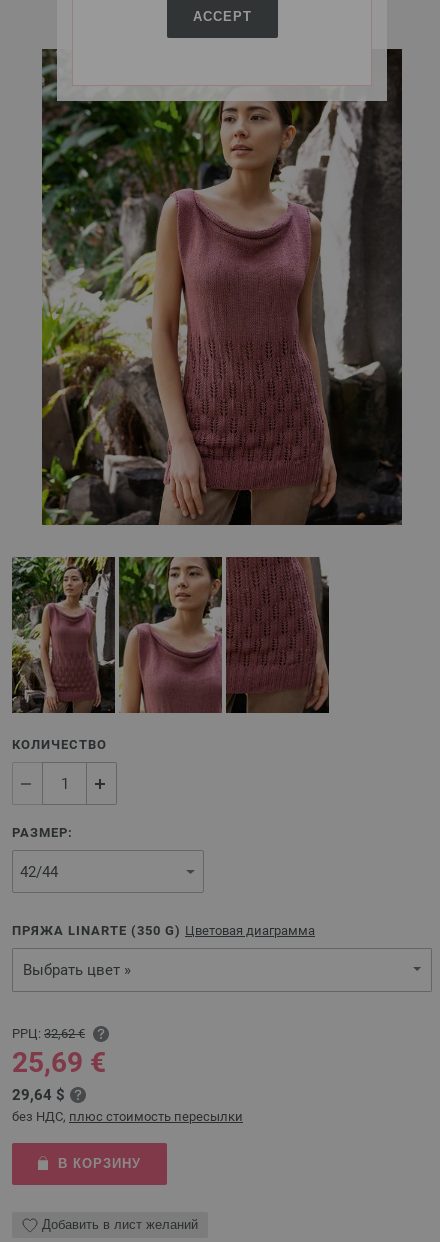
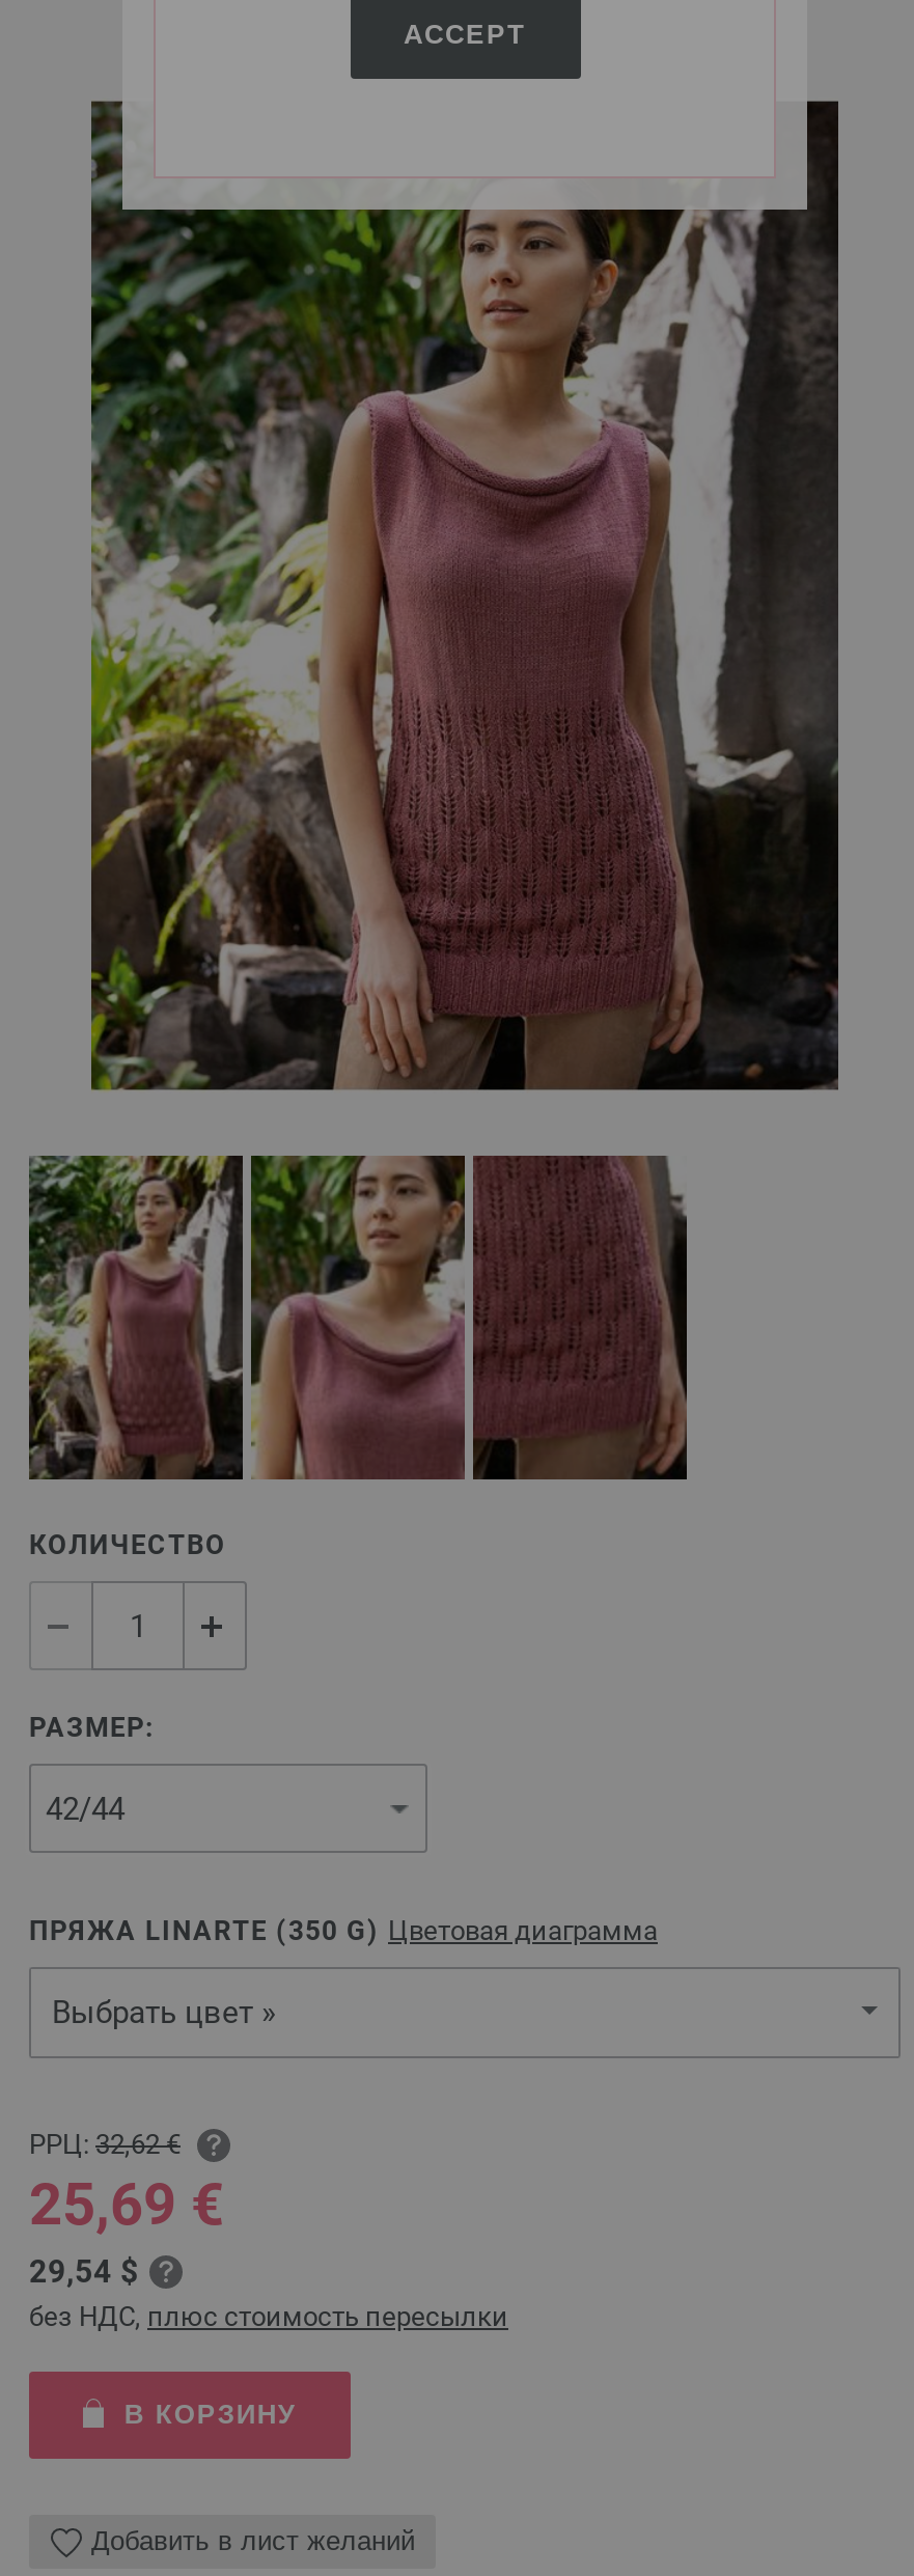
[12,1086,65,1104] 29,64 $ -> [29,2253,139,2290] 29,54 $

